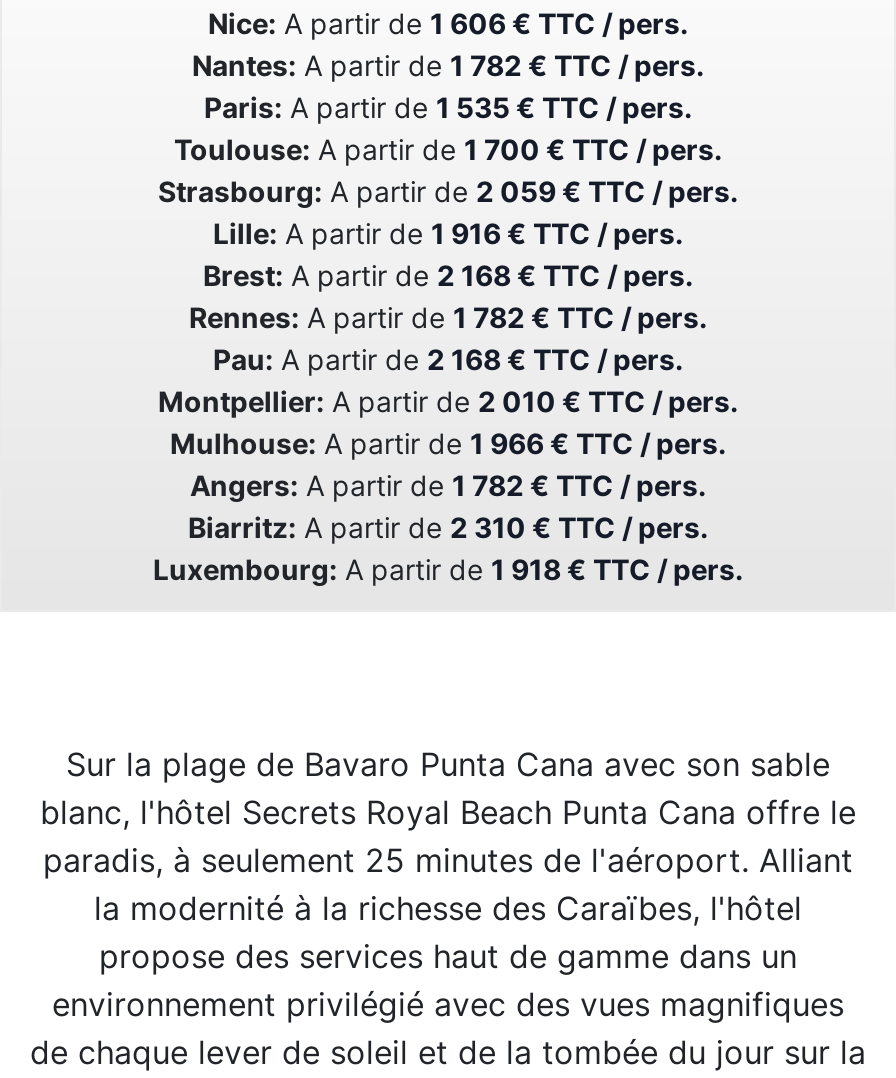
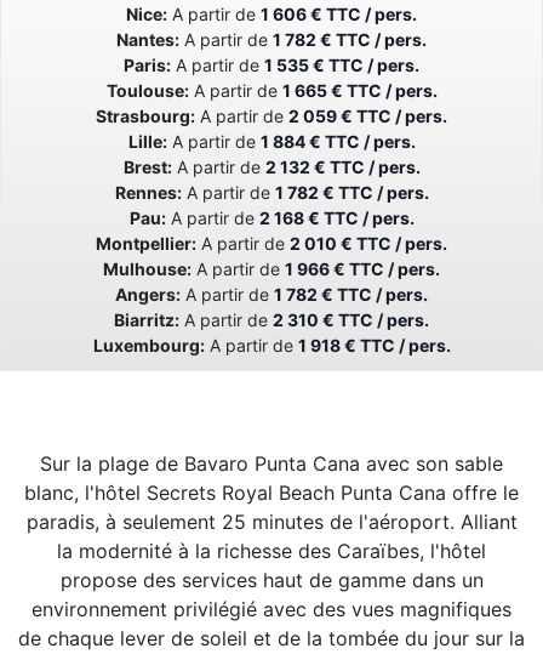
[174,132,722,166] Toulouse: A partir de 1 700 € TTC / pers. -> [106,80,437,101] Toulouse: A partir de 1 665 € TTC / pers.
[213,216,683,250] Lille: A partir de 1 916 € TTC / pers. -> [128,131,415,152] Lille: A partir de 1 884 € TTC / pers.
[203,258,693,292] Brest: A partir de 2 168 € TTC / pers. -> [123,157,420,177] Brest: A partir de 2 132 € TTC / pers.

